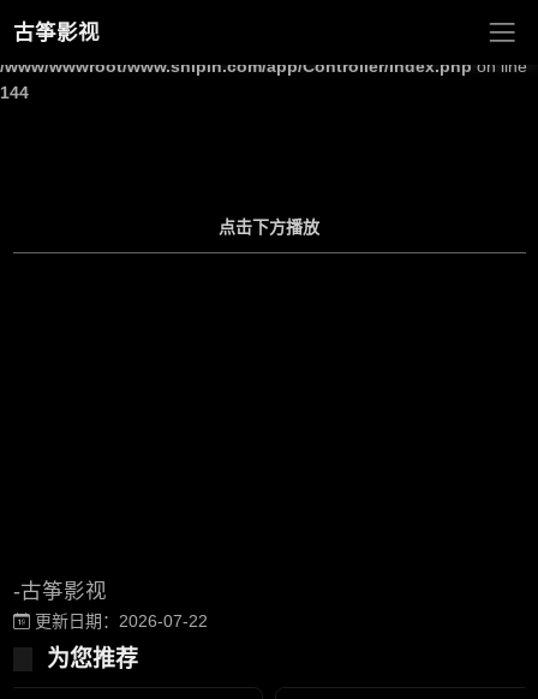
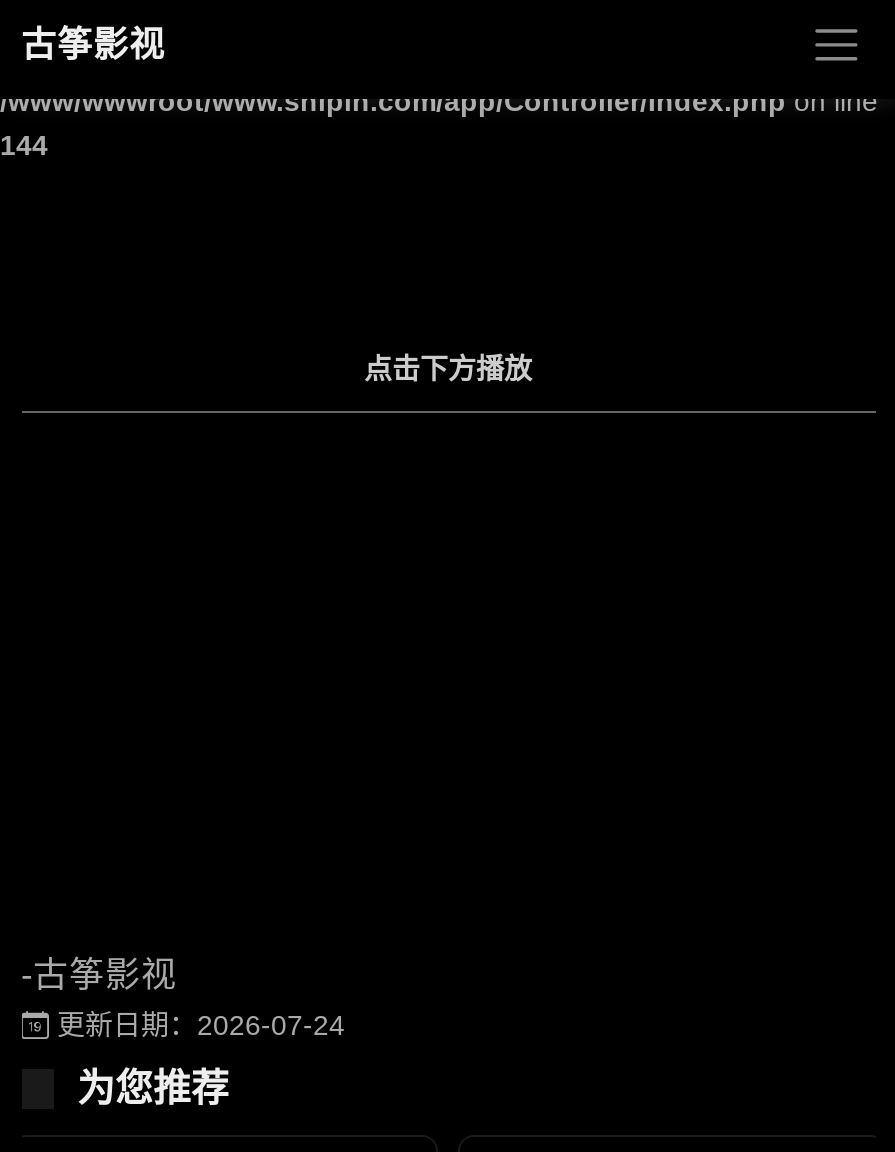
[29,611,207,630] 更新日期：2026-07-22 -> [49,1009,345,1041] 更新日期：2026-07-24

